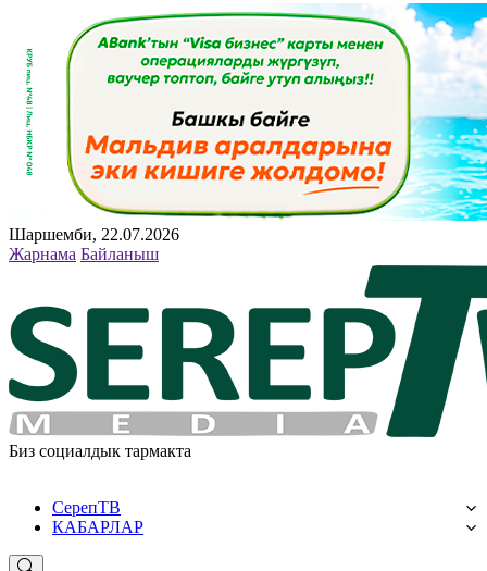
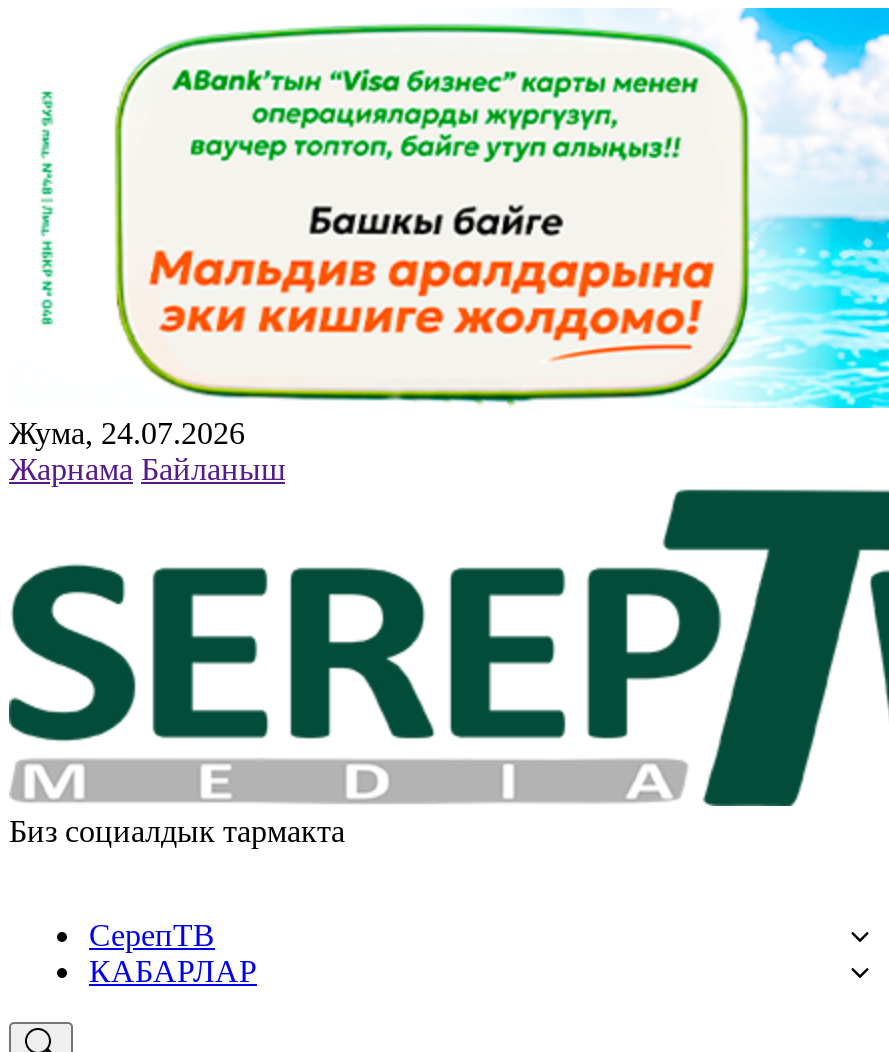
[9,225,179,244] Шаршемби, 22.07.2026 -> [9,416,245,450] Жума, 24.07.2026

